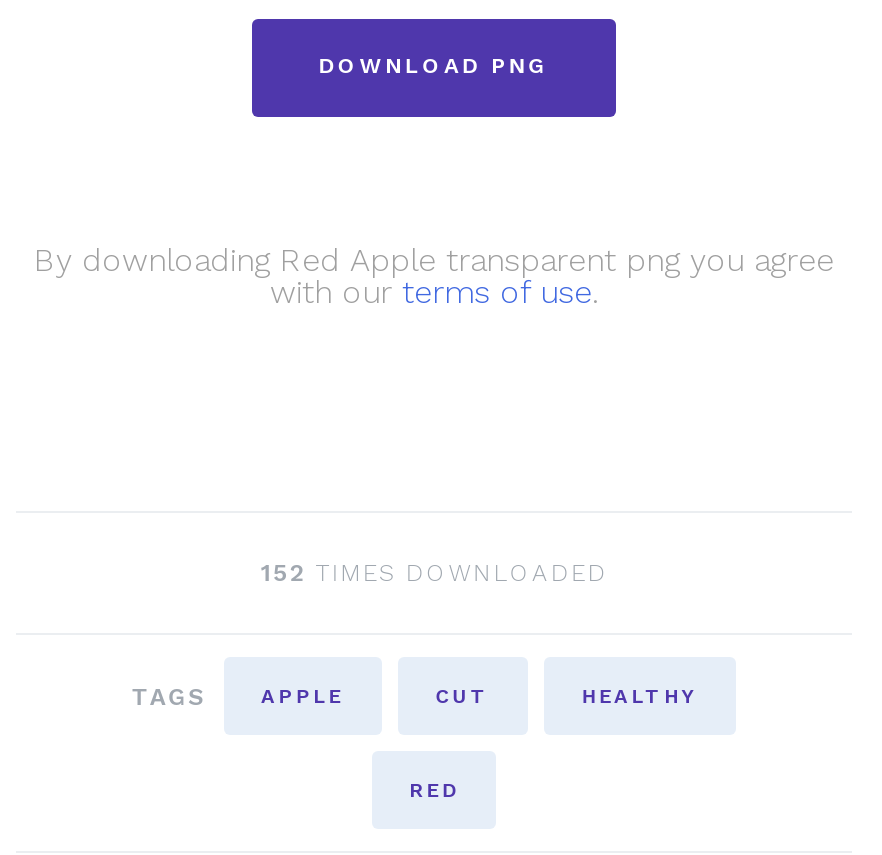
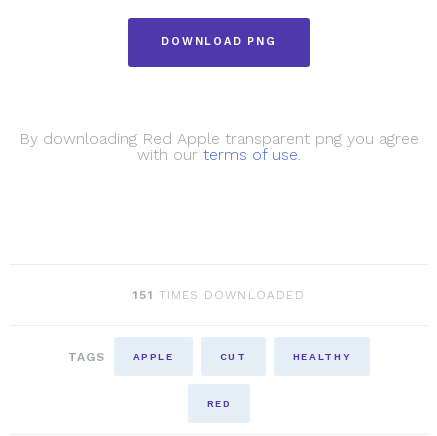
[260,560,608,588] 152 TIMES DOWNLOADED -> [133,288,305,302] 151 TIMES DOWNLOADED

